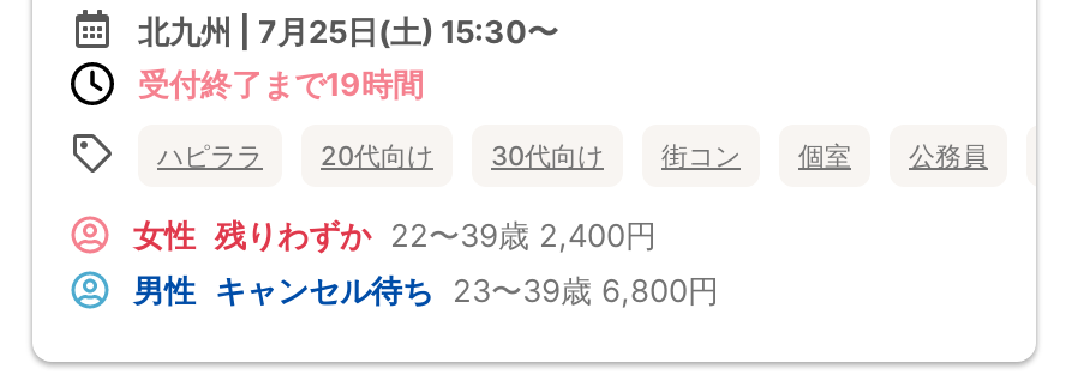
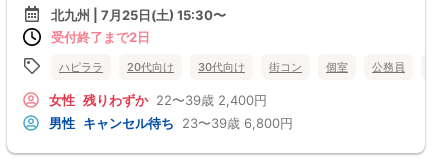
[138,64,424,102] 受付終了まで19時間 -> [51,29,150,45] 受付終了まで2日

